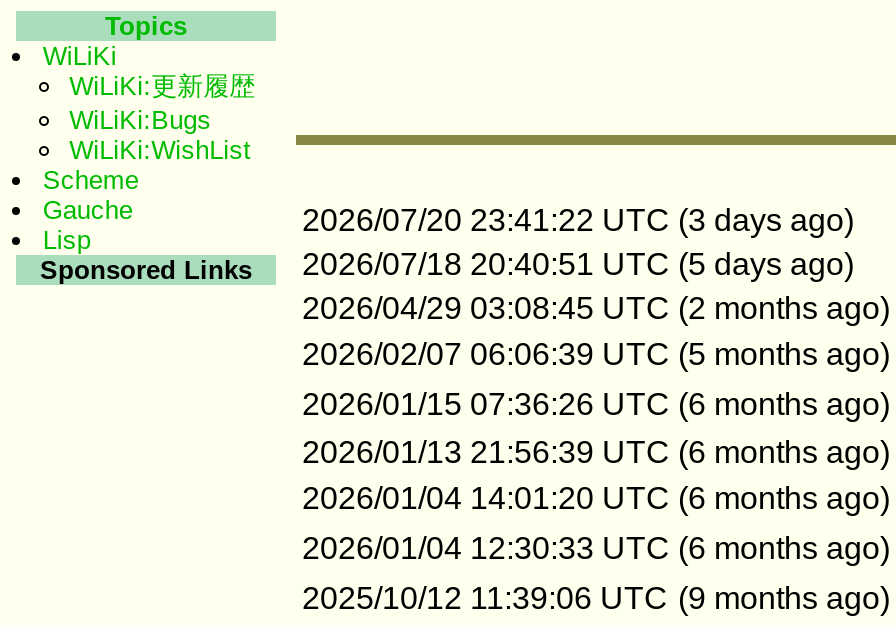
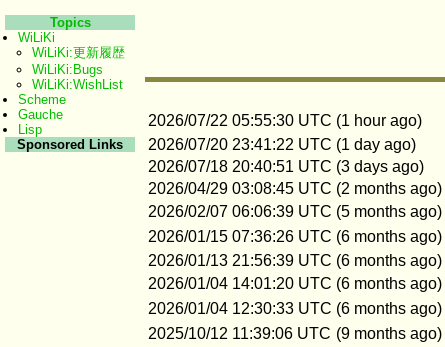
[302,204,854,282] 2026/07/20 23:41:22 UTC (3 days ago) | 2026/07/18 20:40:51 UTC (5 days ago) -> [148,112,424,175] 2026/07/22 05:55:30 UTC (1 hour ago) | 2026/07/20 23:41:22 UTC (1 day ago) | 2026/07/18 20:40:51 UTC (3 days ago)

